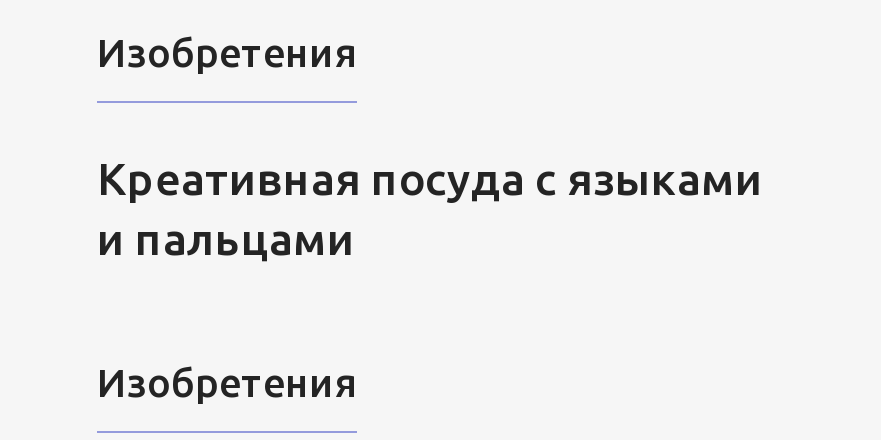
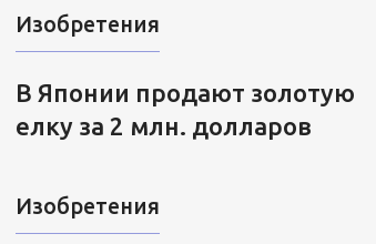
[97,153,763,263] Креативная посуда с языками | и пальцами -> [16,79,355,140] В Японии продают золотую | елку за 2 млн. долларов

